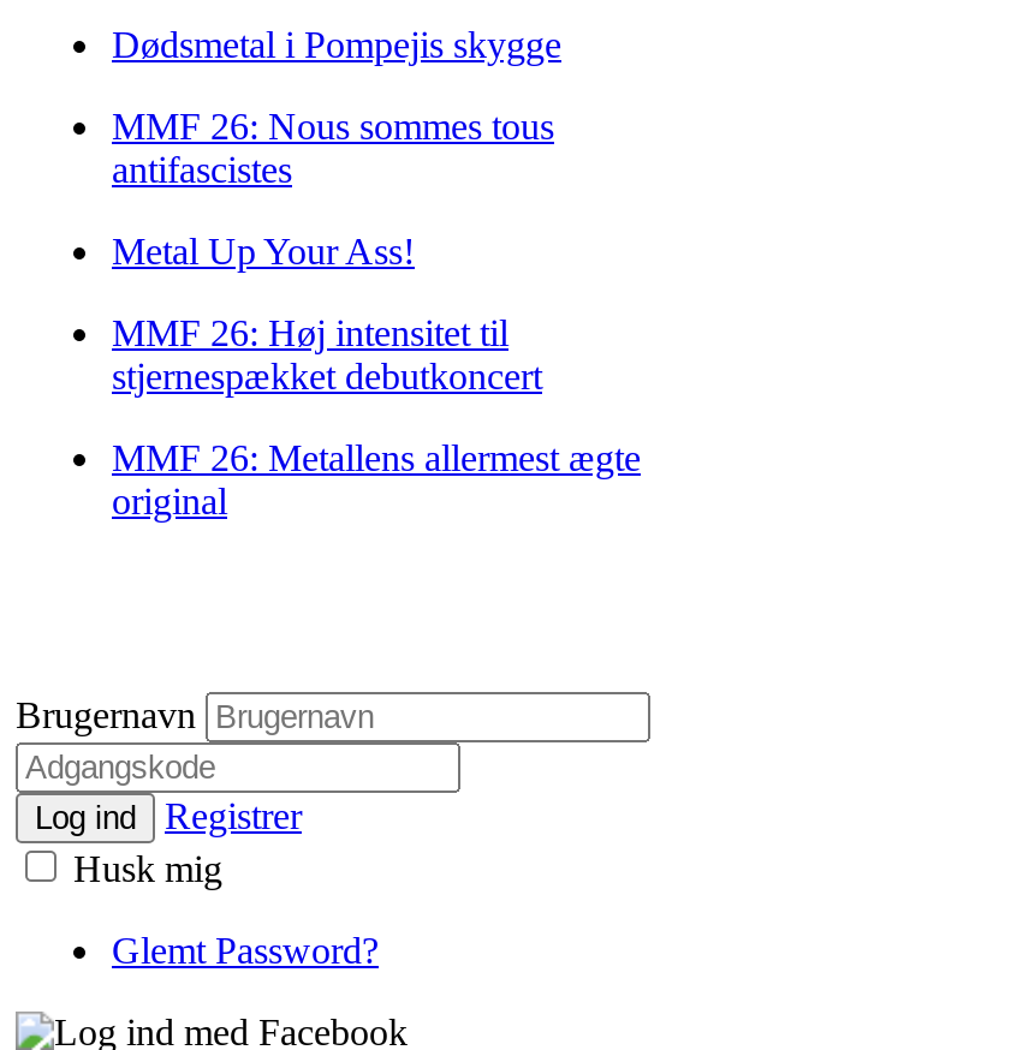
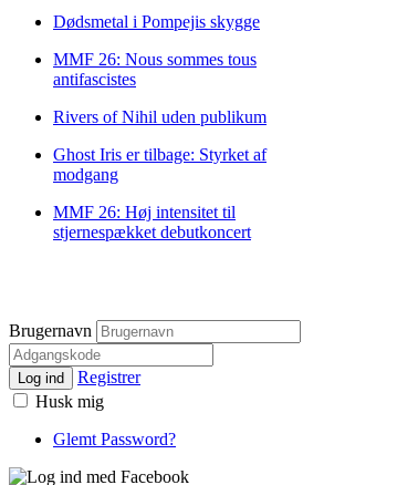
[112,230,415,271] Metal Up Your Ass! -> [53,107,267,183] Rivers of Nihil uden publikum | Ghost Iris er tilbage: Styrket af | modgang
moved [112,312,542,396] -> [53,202,251,241]: MMF 26: Høj intensitet til | stjernespækket debutkoncert
[112,437,641,521] MMF 26: Metallens allermest ægte | original -> none

